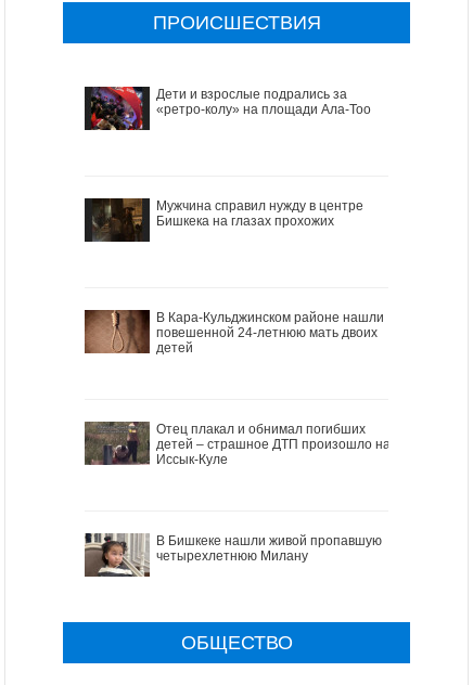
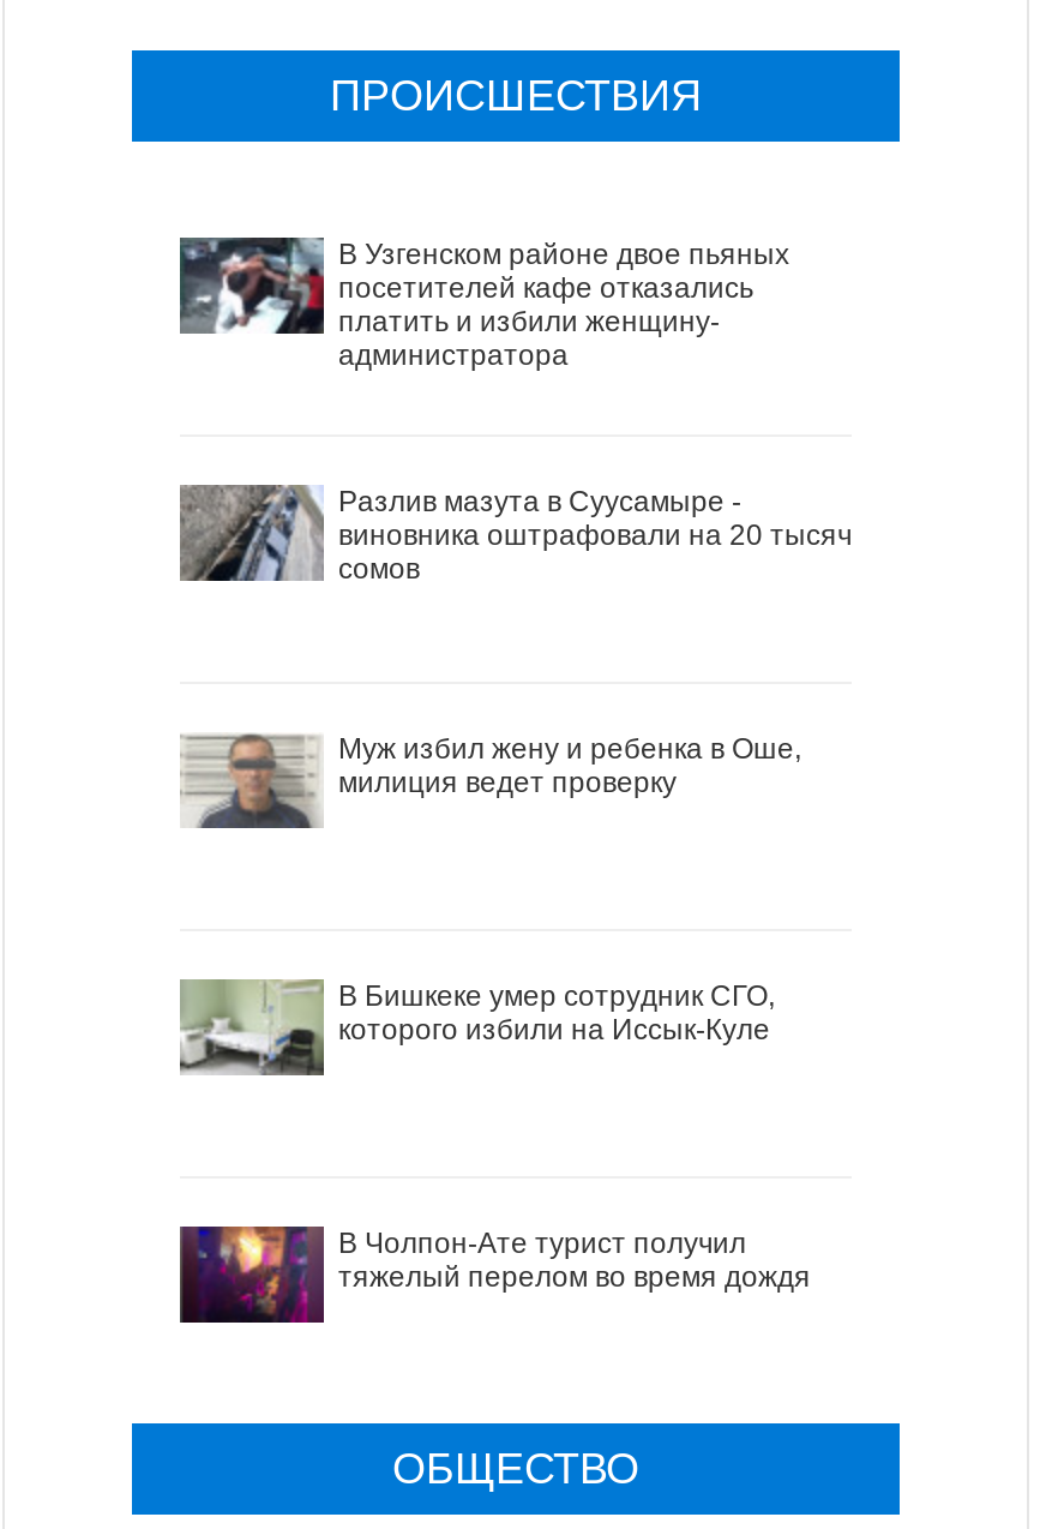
[85,86,371,131] [image] | Дети и взрослые подрались за | «ретро-колу» на площади Ала-Тоо -> [180,235,789,372] [image] | В Узгенском районе двое пьяных | посетителей кафе отказались | платить и избили женщину- | администратора
[85,198,363,243] [image] | Мужчина справил нужду в центре | Бишкека на глазах прохожих -> [180,484,852,585] [image] | Разлив мазута в Суусамыре - | виновника оштрафовали на 20 тысяч | сомов
[84,309,384,355] [image] | В Кара-Кульджинском районе нашли | повешенной 24-летнюю мать двоих | детей -> [180,732,801,831] [image] | Муж избил жену и ребенка в Оше, | милиция ведет проверку
[84,421,391,467] [image] | Отец плакал и обнимал погибших | детей – страшное ДТП произошло на | Иссык-Куле -> [180,979,775,1075] [image] | В Бишкеке умер сотрудник СГО, | которого избили на Иссык-Куле
[85,533,382,578] [image] | В Бишкеке нашли живой пропавшую | четырехлетнюю Милану -> [180,1226,811,1323] [image] | В Чолпон-Ате турист получил | тяжелый перелом во время дождя

